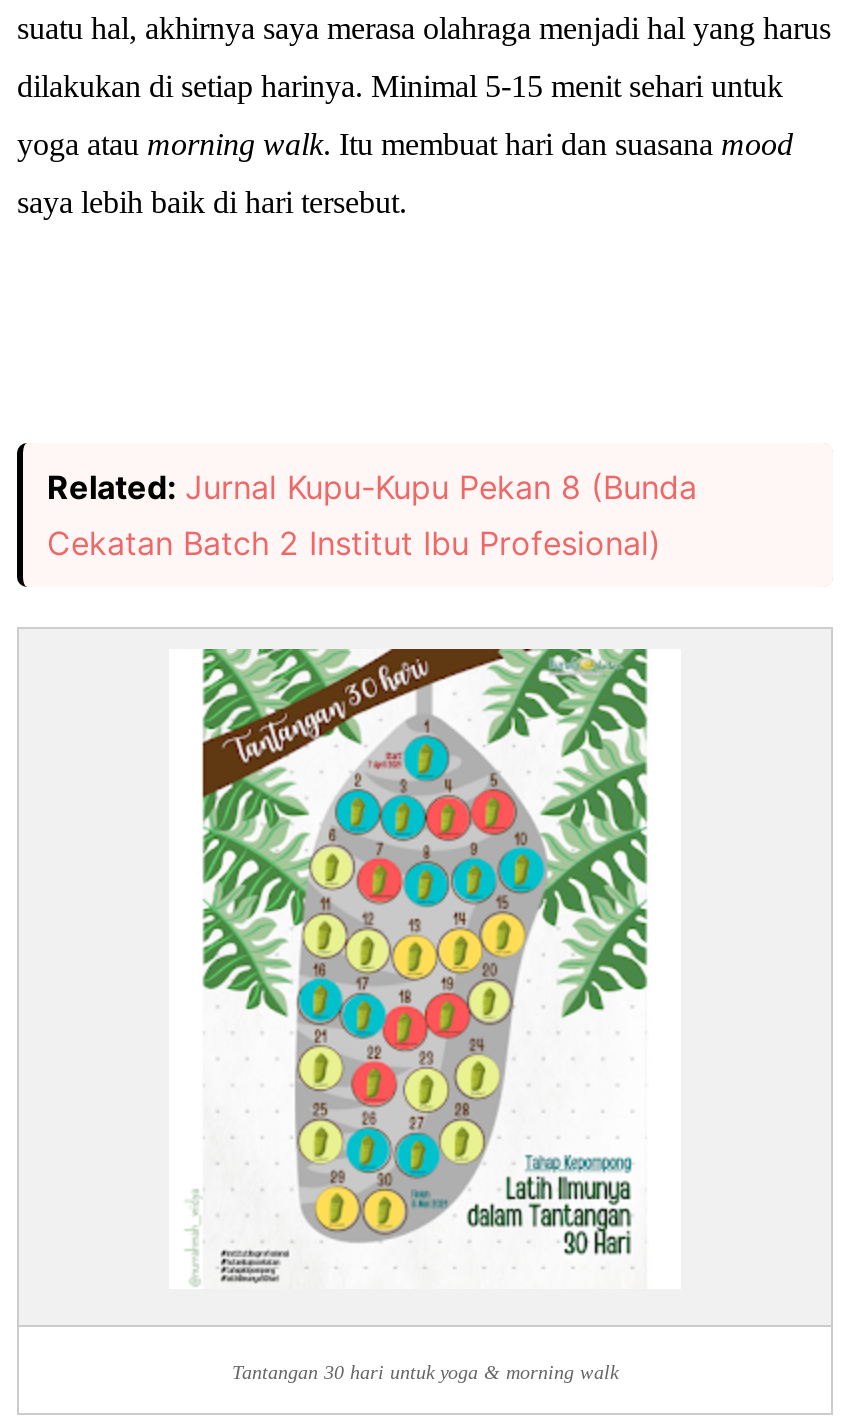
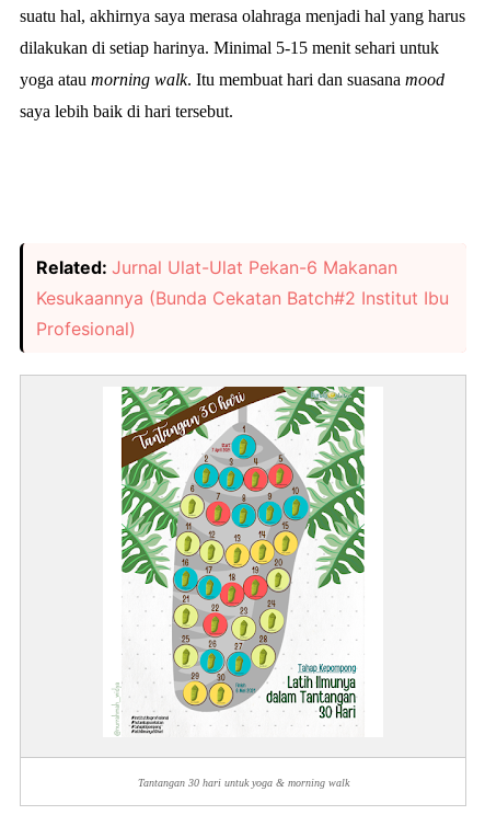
[47,467,697,563] Related: Jurnal Kupu-Kupu Pekan 8 (Bunda | Cekatan Batch 2 Institut Ibu Profesional) -> [36,256,449,340] Related: Jurnal Ulat-Ulat Pekan-6 Makanan | Kesukaannya (Bunda Cekatan Batch#2 Institut Ibu | Profesional)

